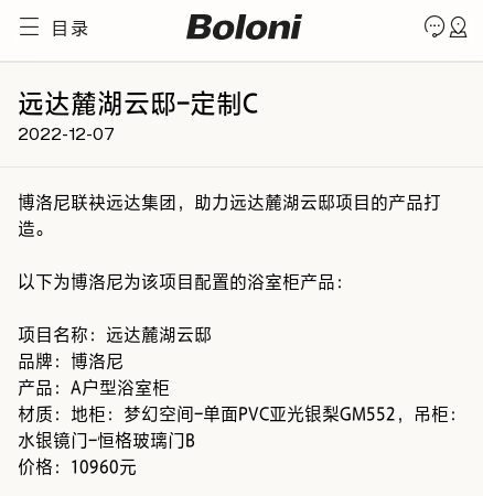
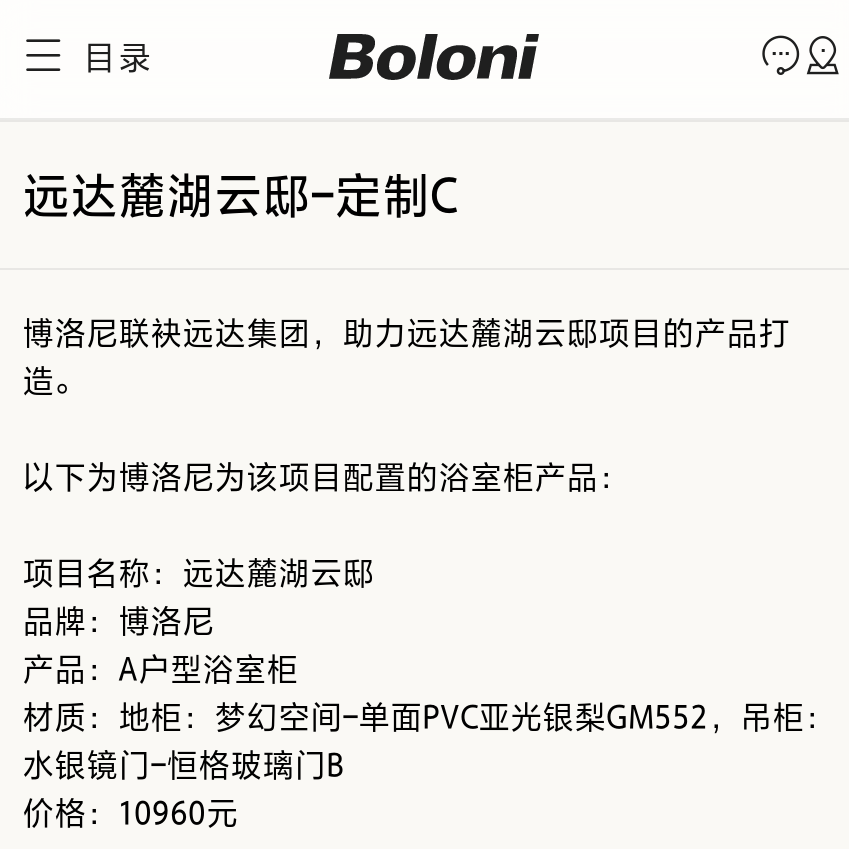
[17,125,114,144] 2022-12-07 -> none

